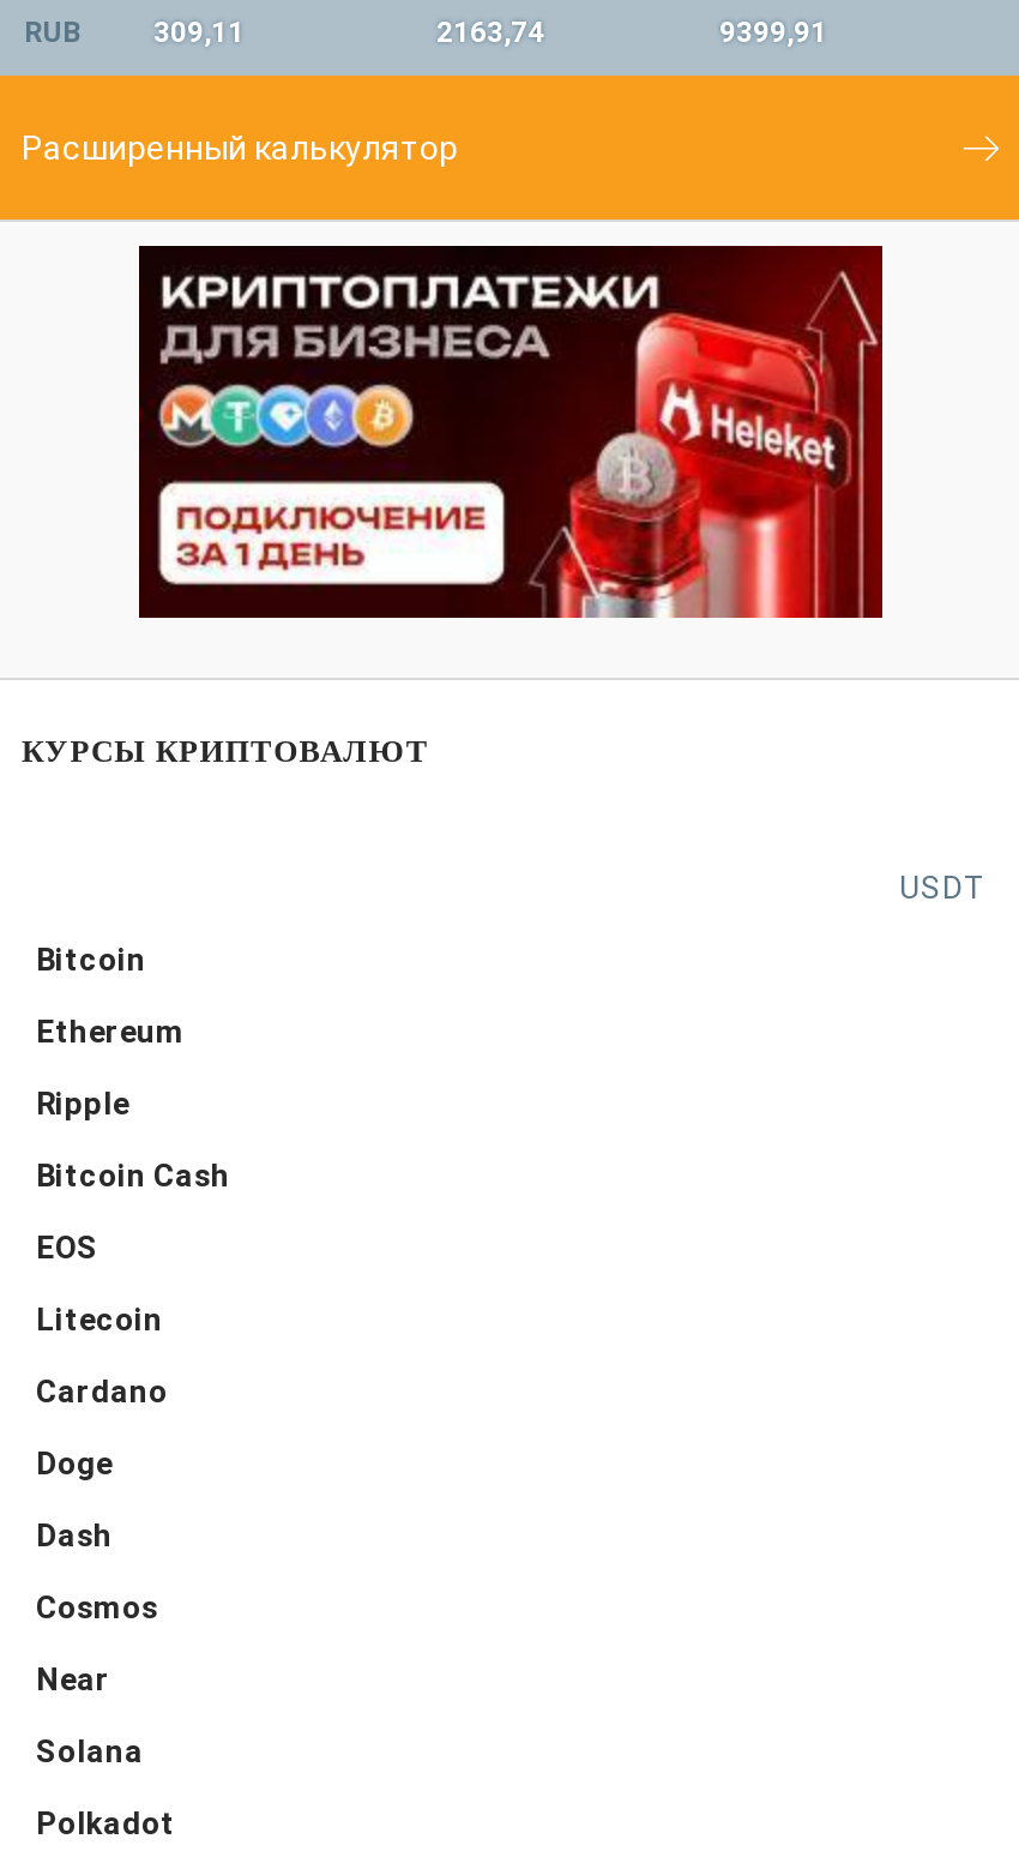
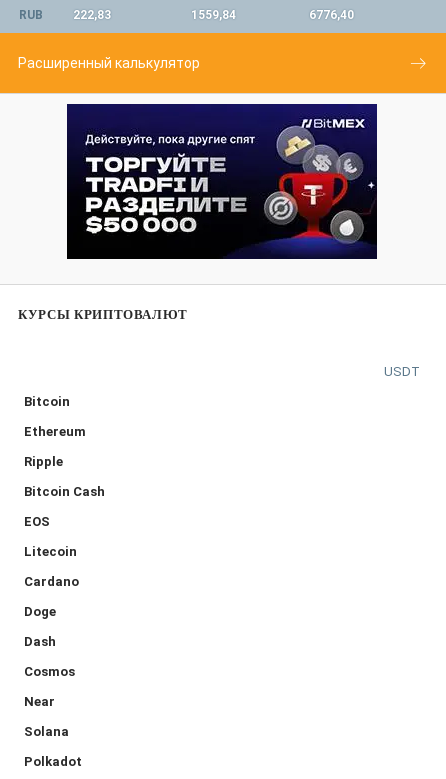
[153,17,245,50] 309,11 -> [73,8,111,22] 222,83
[436,17,544,50] 2163,74 -> [191,8,236,22] 1559,84
[719,17,827,50] 9399,91 -> [309,8,354,22] 6776,40
[139,244,885,620] [image] -> [67,103,378,260] [image]

